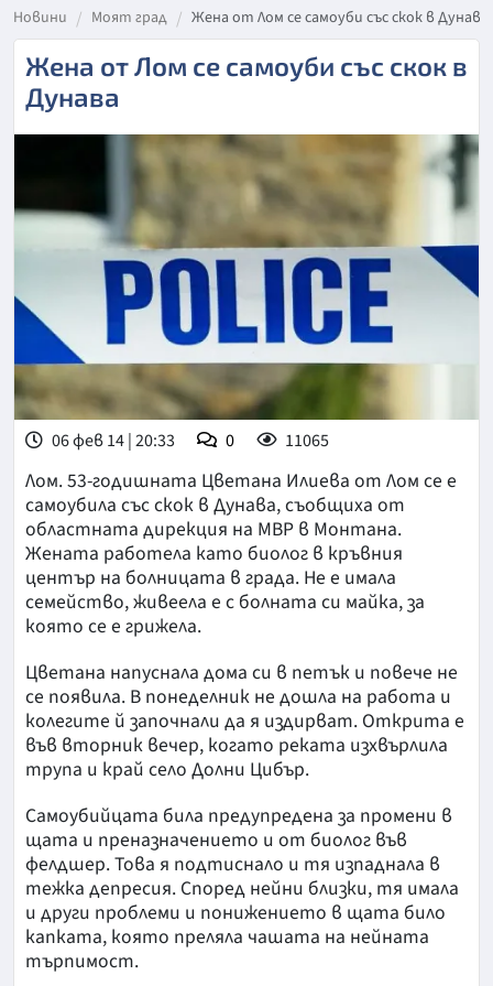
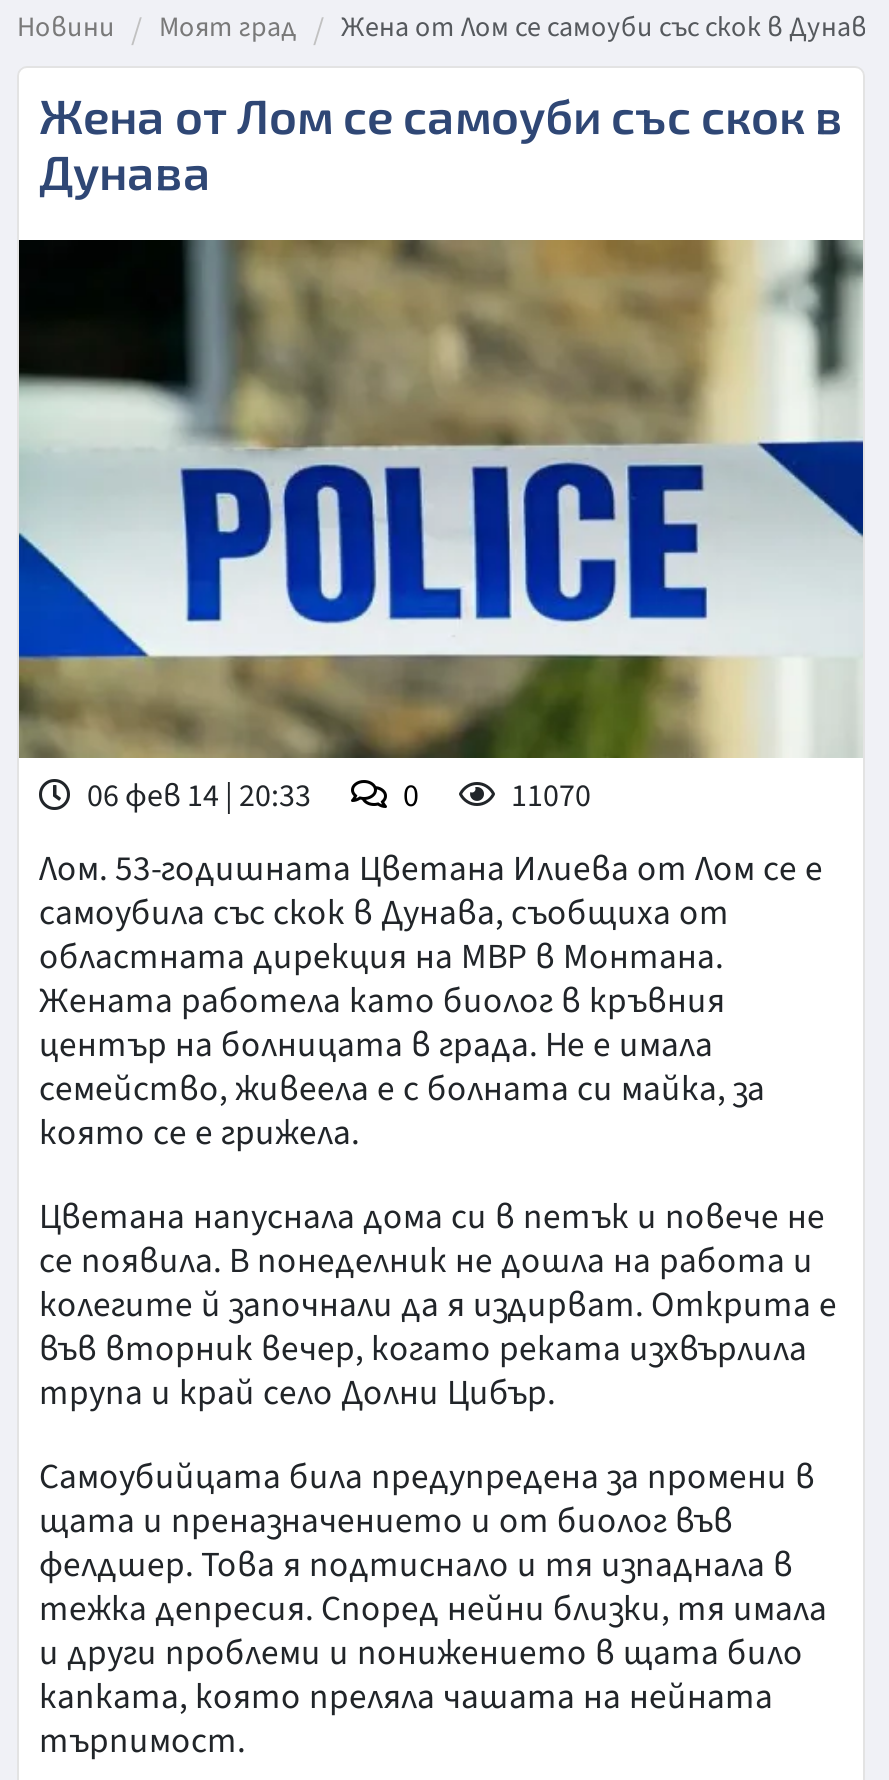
[282,429,329,453] 11065 -> [505,775,591,819] 11070

